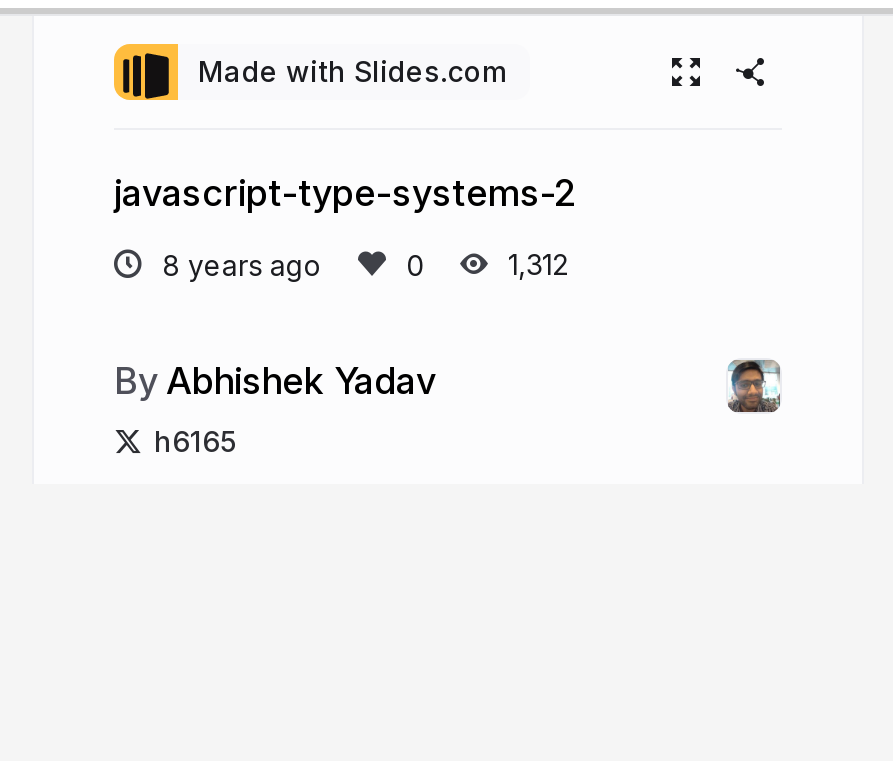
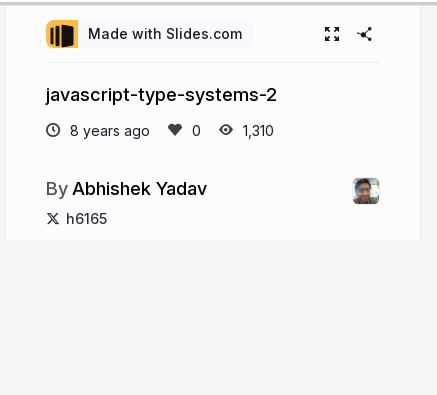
[508,247,568,281] 1,312 -> [243,122,274,139] 1,310

